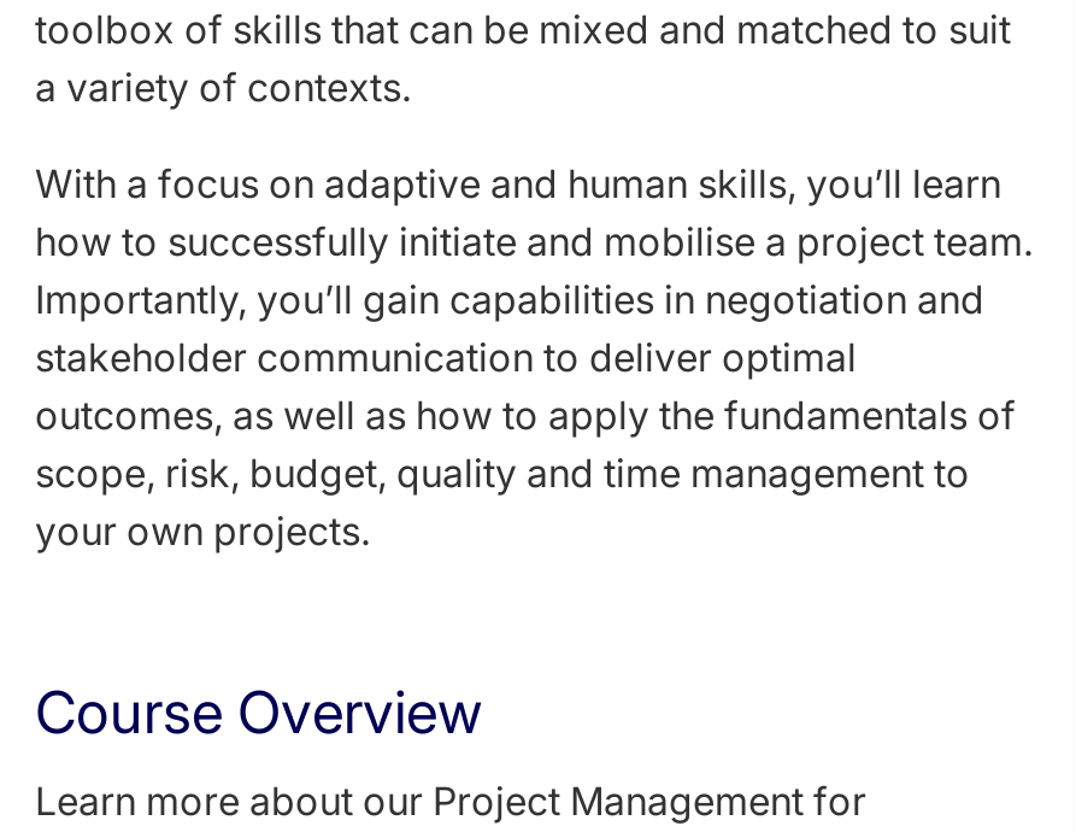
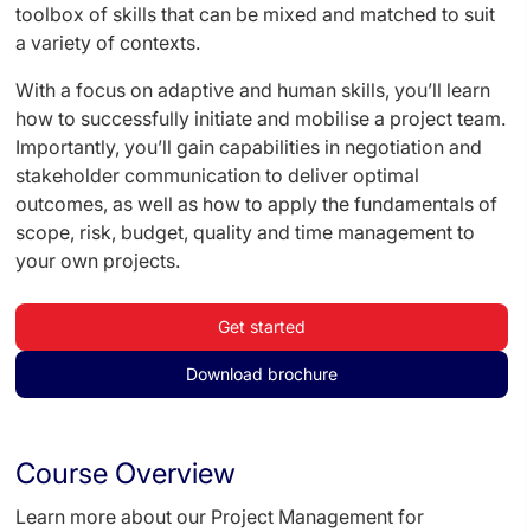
none -> [14,302,509,399] [image] | Get started | Download brochure

